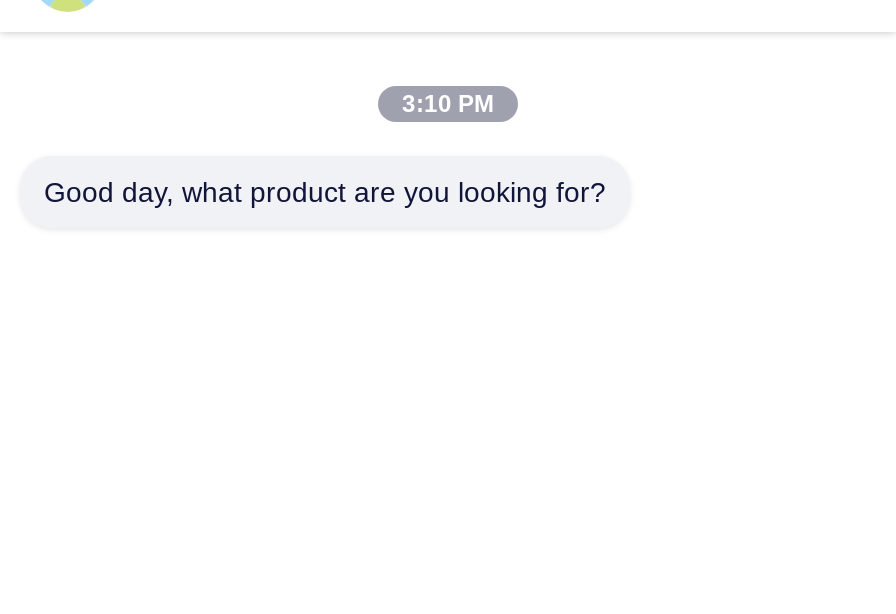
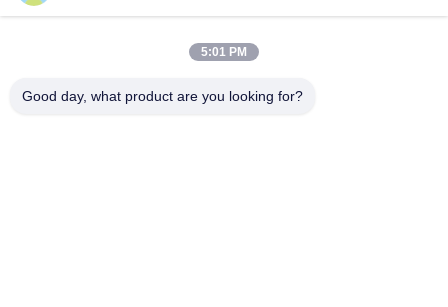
[402,90,494,118] 3:10 PM -> [201,45,247,59] 5:01 PM

